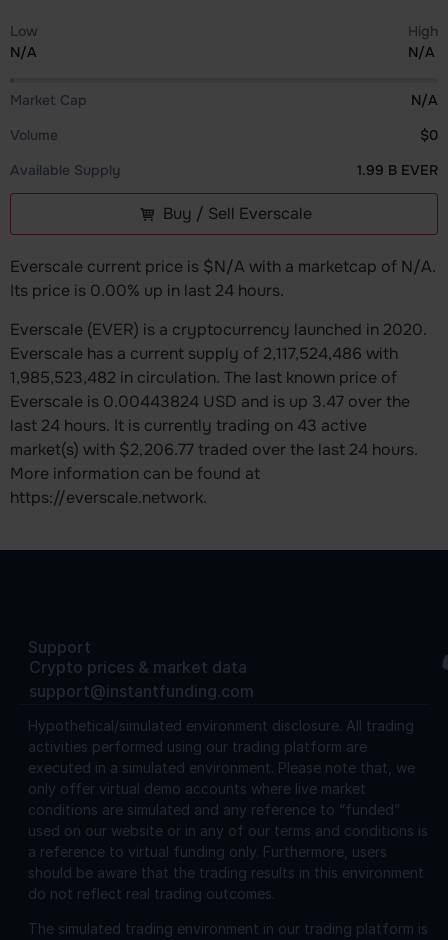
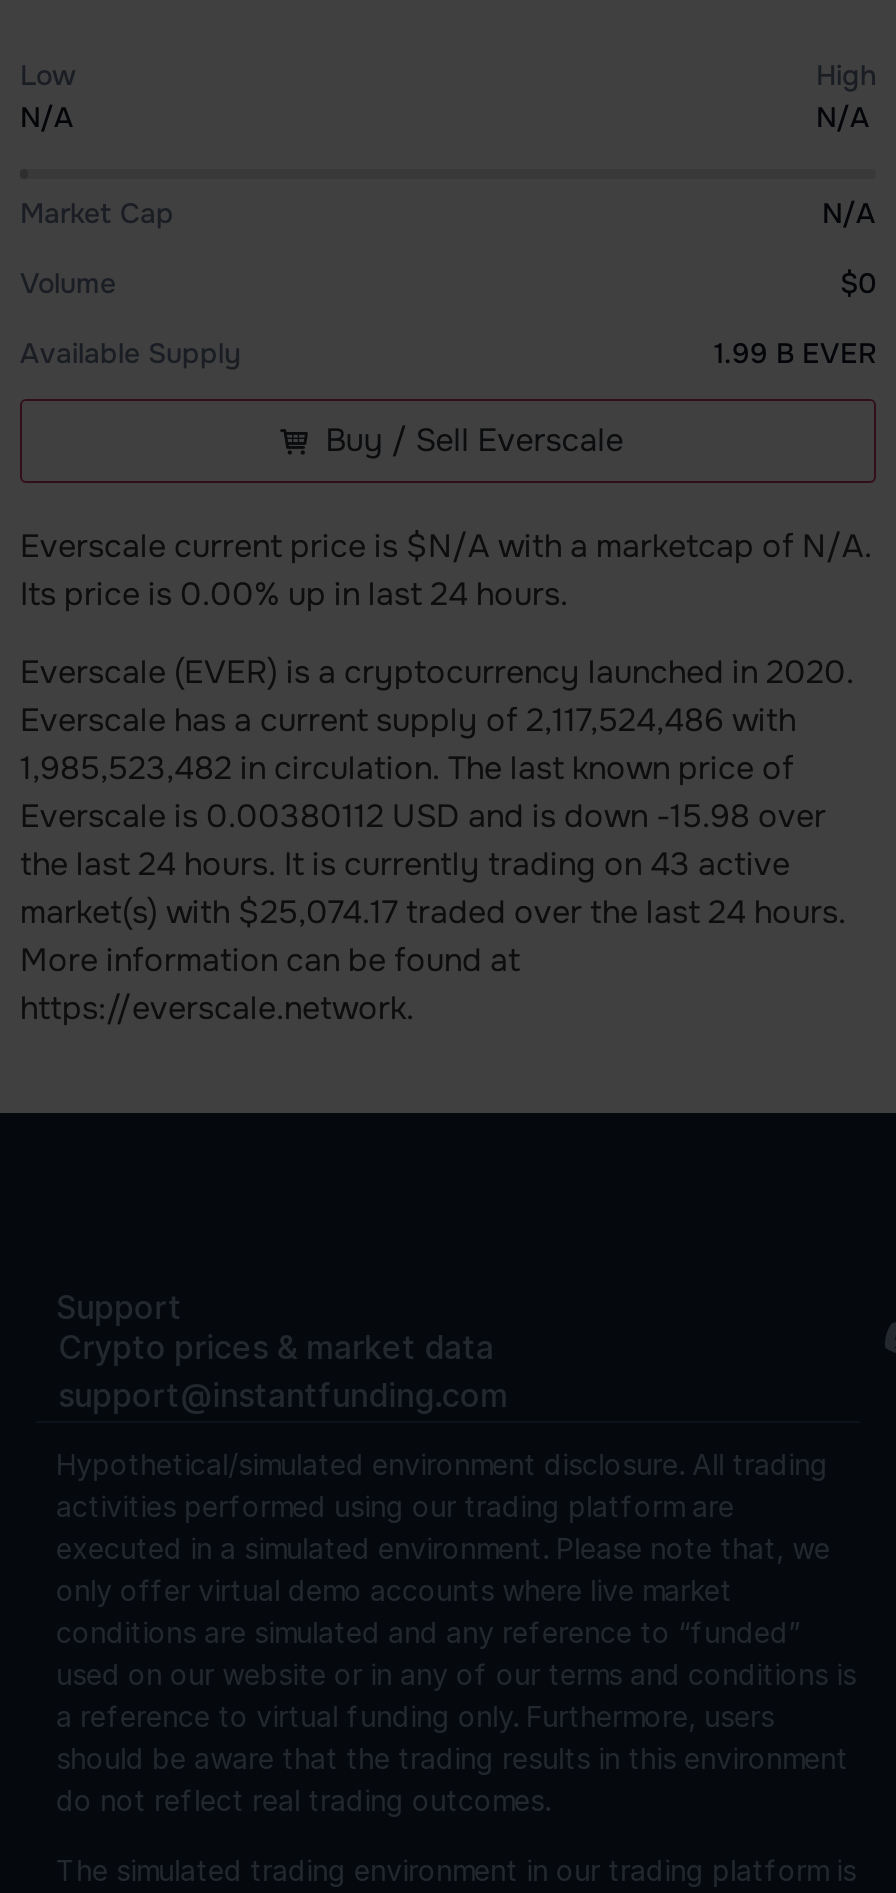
[10,391,418,460] Everscale is 0.00443824 USD and is up 3.47 over the | last 24 hours. It is currently trading on 43 active | market(s) with $2,206.77 traded over the last 24 hours. -> [20,794,846,932] Everscale is 0.00380112 USD and is down -15.98 over | the last 24 hours. It is currently trading on 43 active | market(s) with $25,074.17 traded over the last 24 hours.

